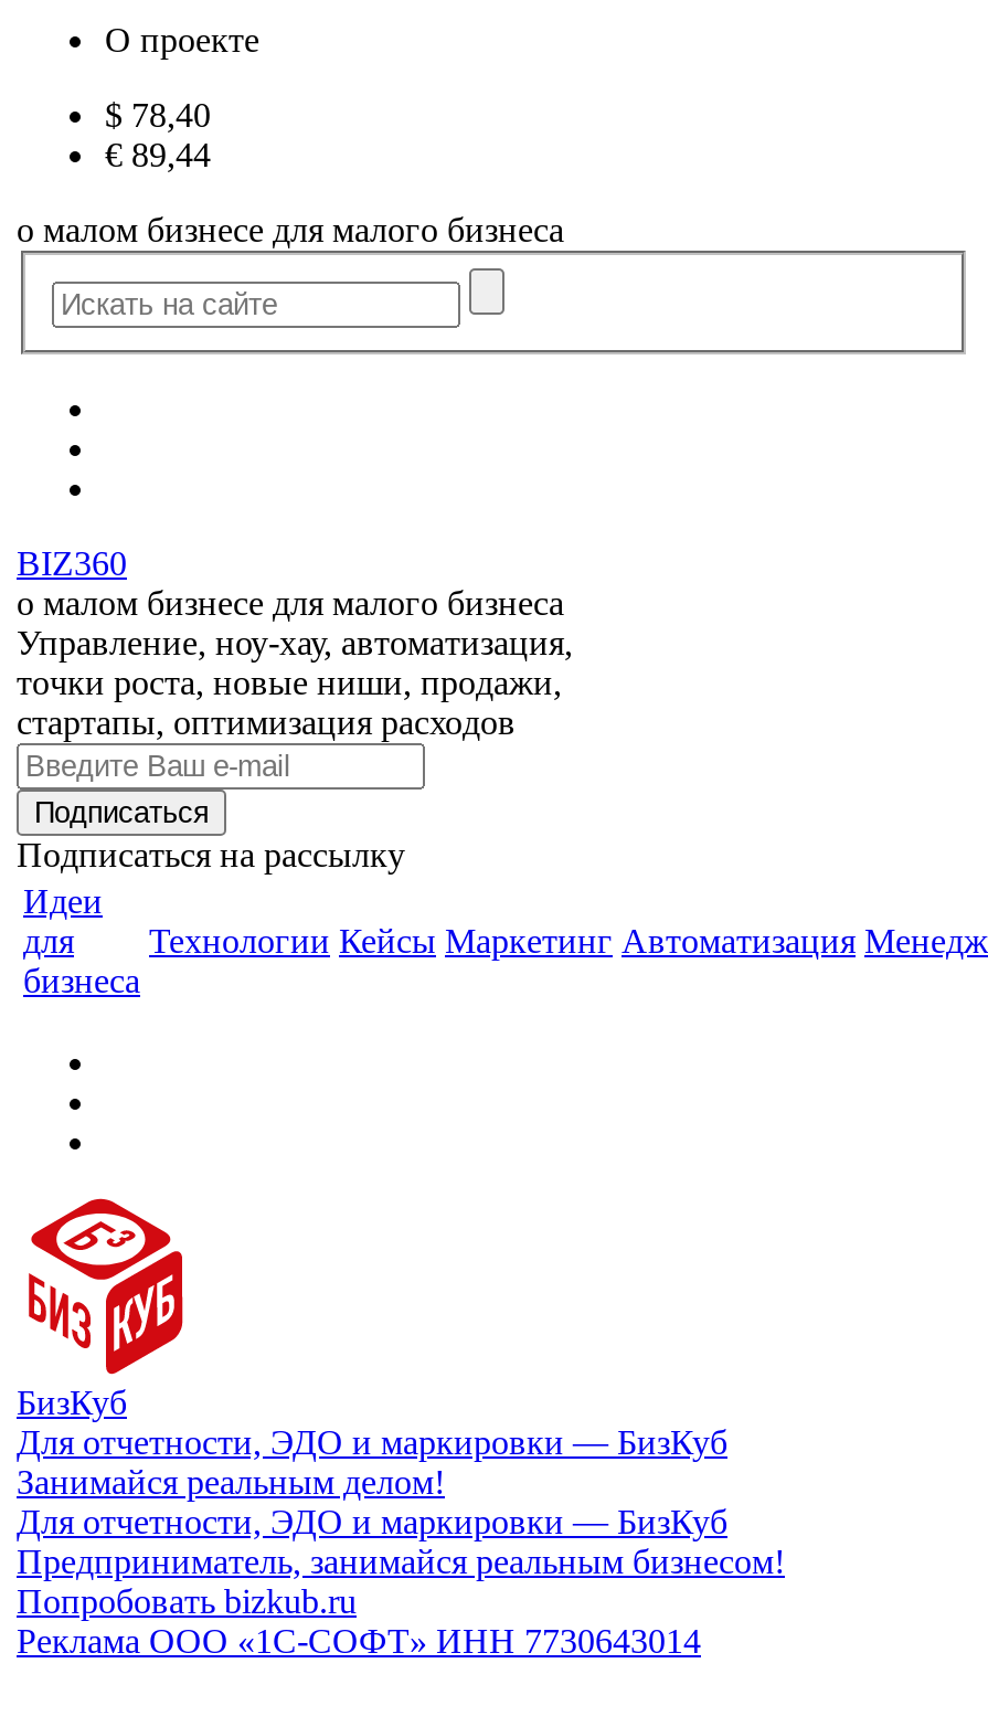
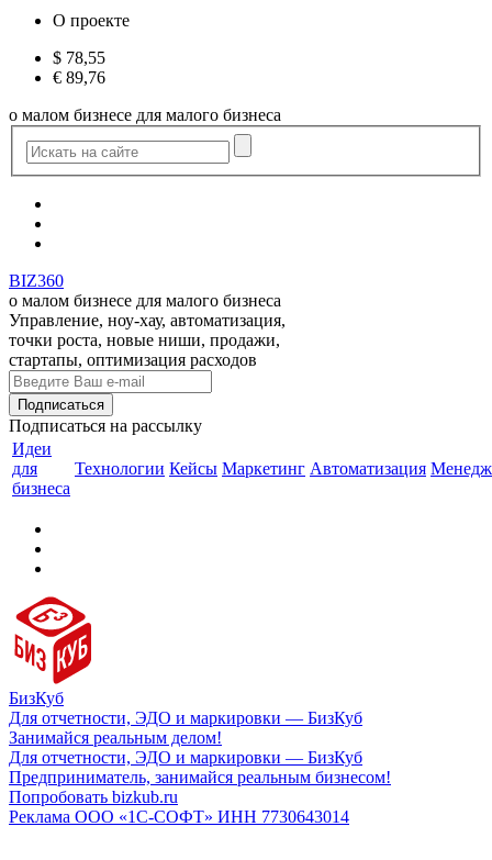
[105,96,211,134] $78,40 -> [53,48,105,67] $78,55
[105,136,211,173] €89,44 -> [53,68,105,87] €89,76

